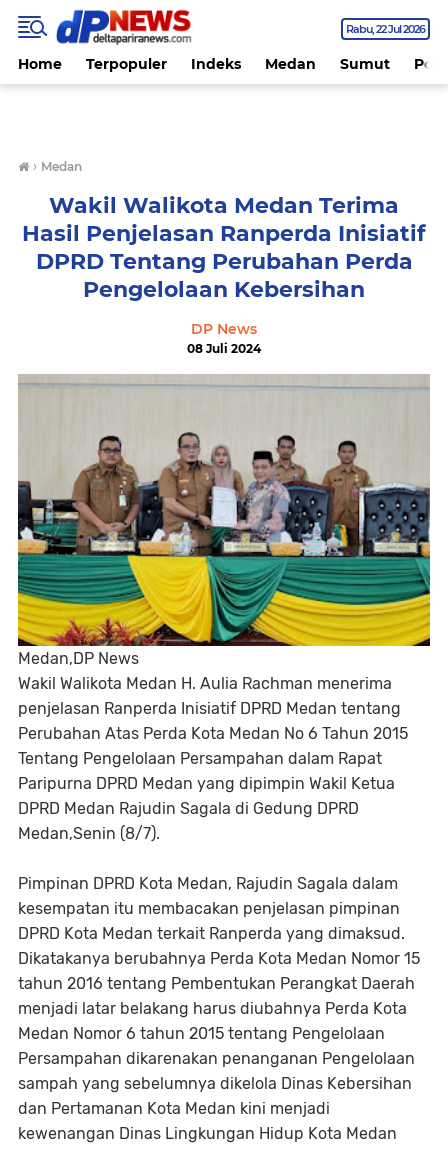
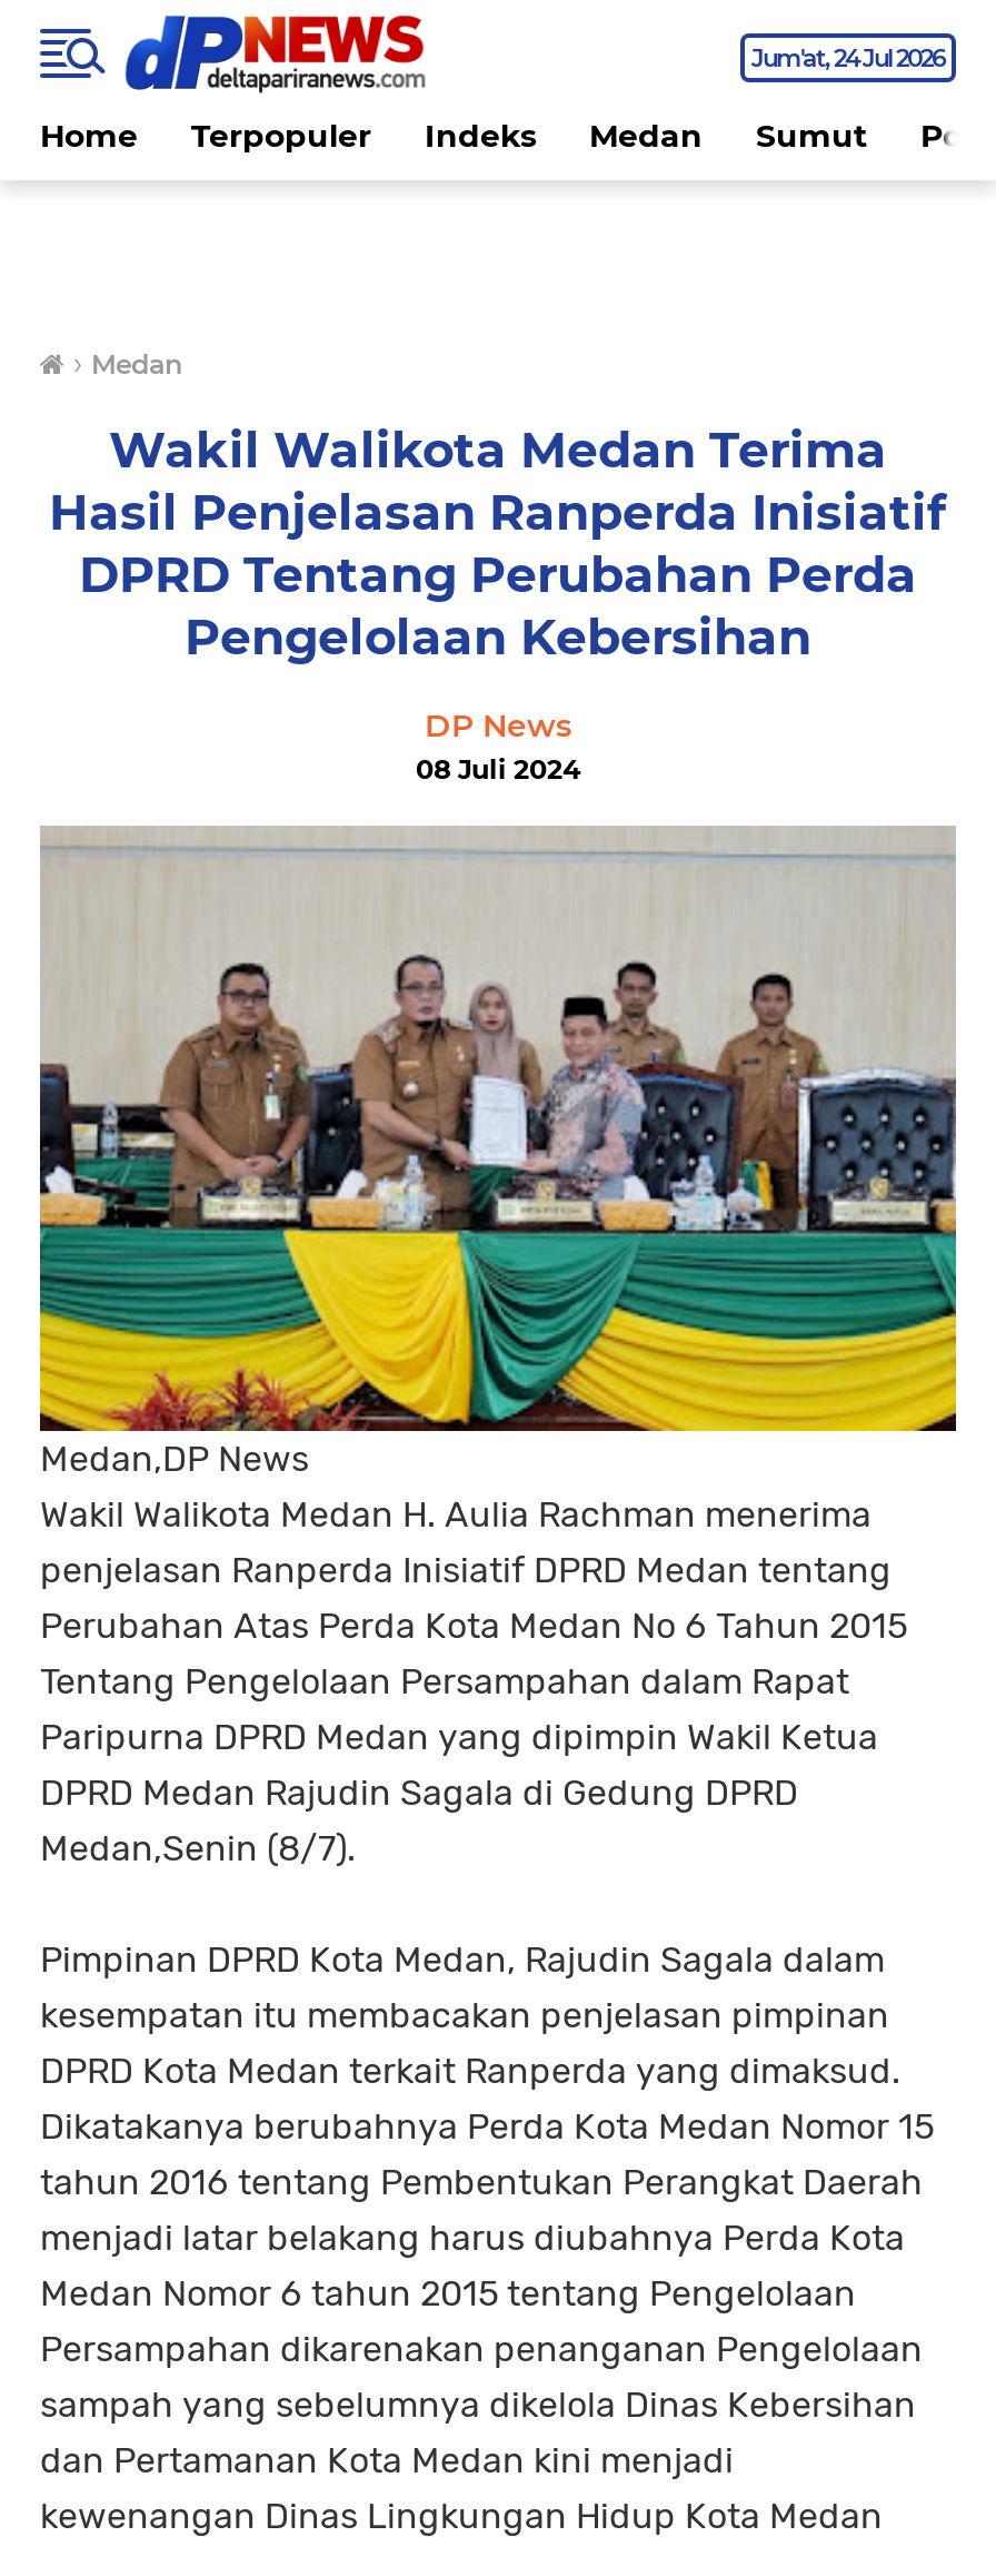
[346,22,425,36] Rabu 22 Jul 2026 -> [751,42,945,73] Jum'at 24 Jul 2026

